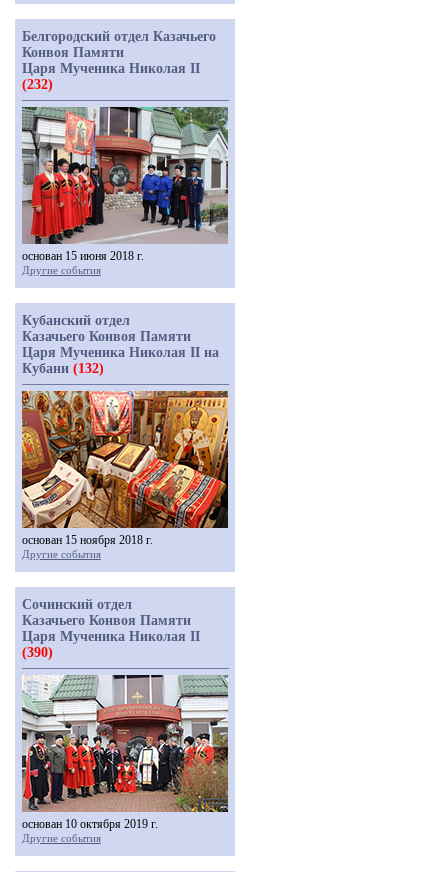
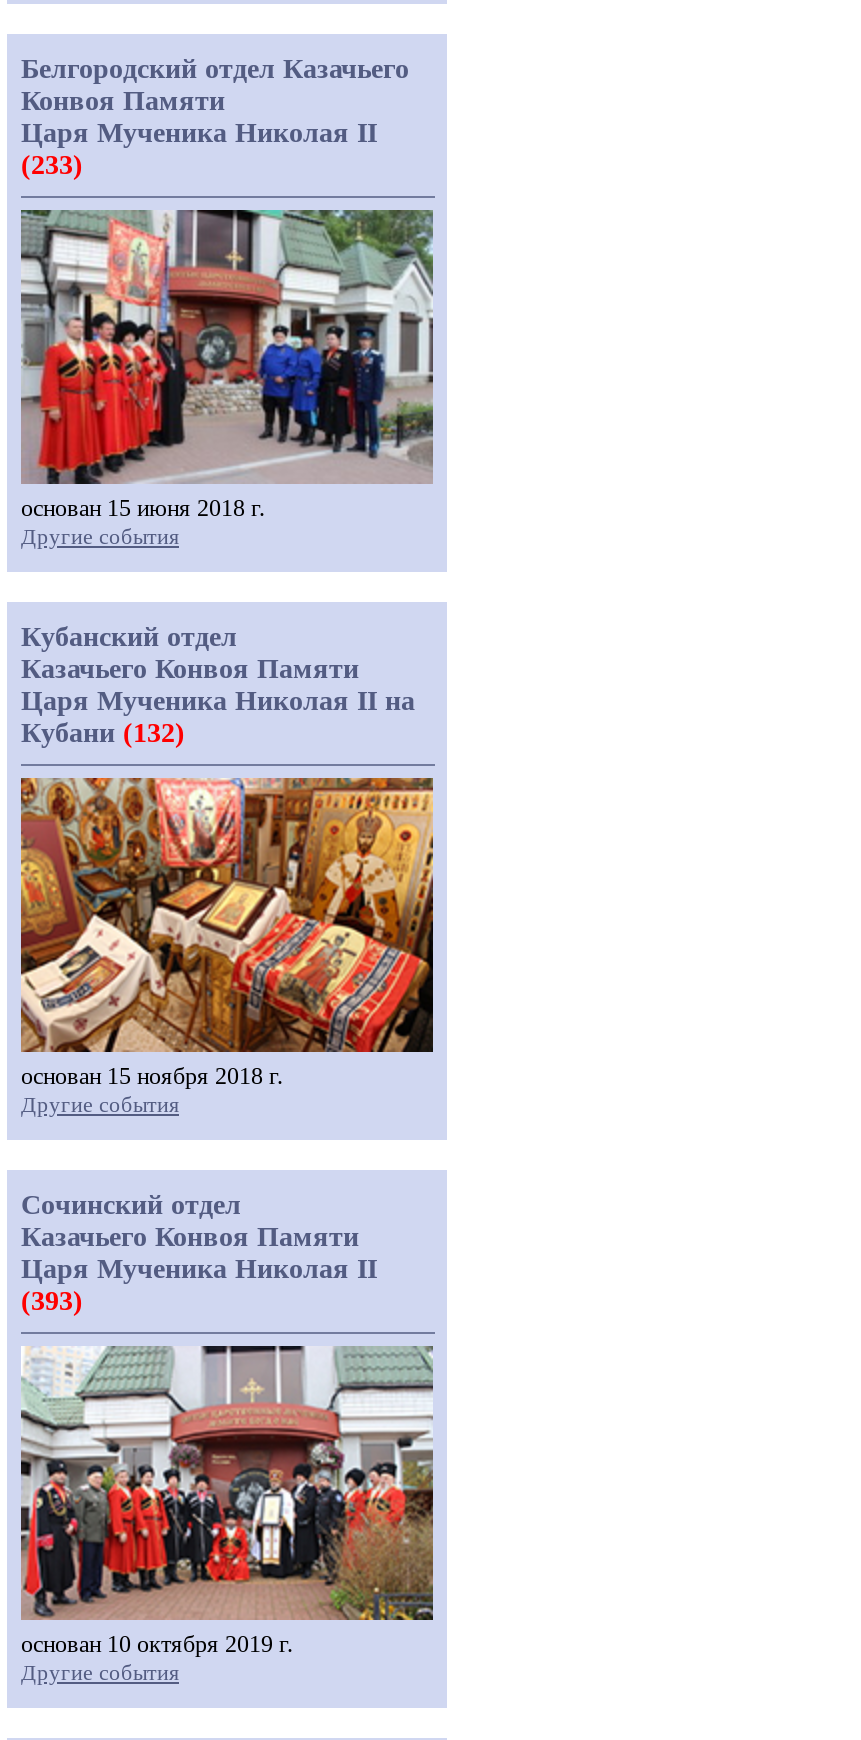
[22,77,53,92] (232) -> [21,150,83,180] (233)
[22,645,53,660] (390) -> [21,1286,83,1316] (393)

